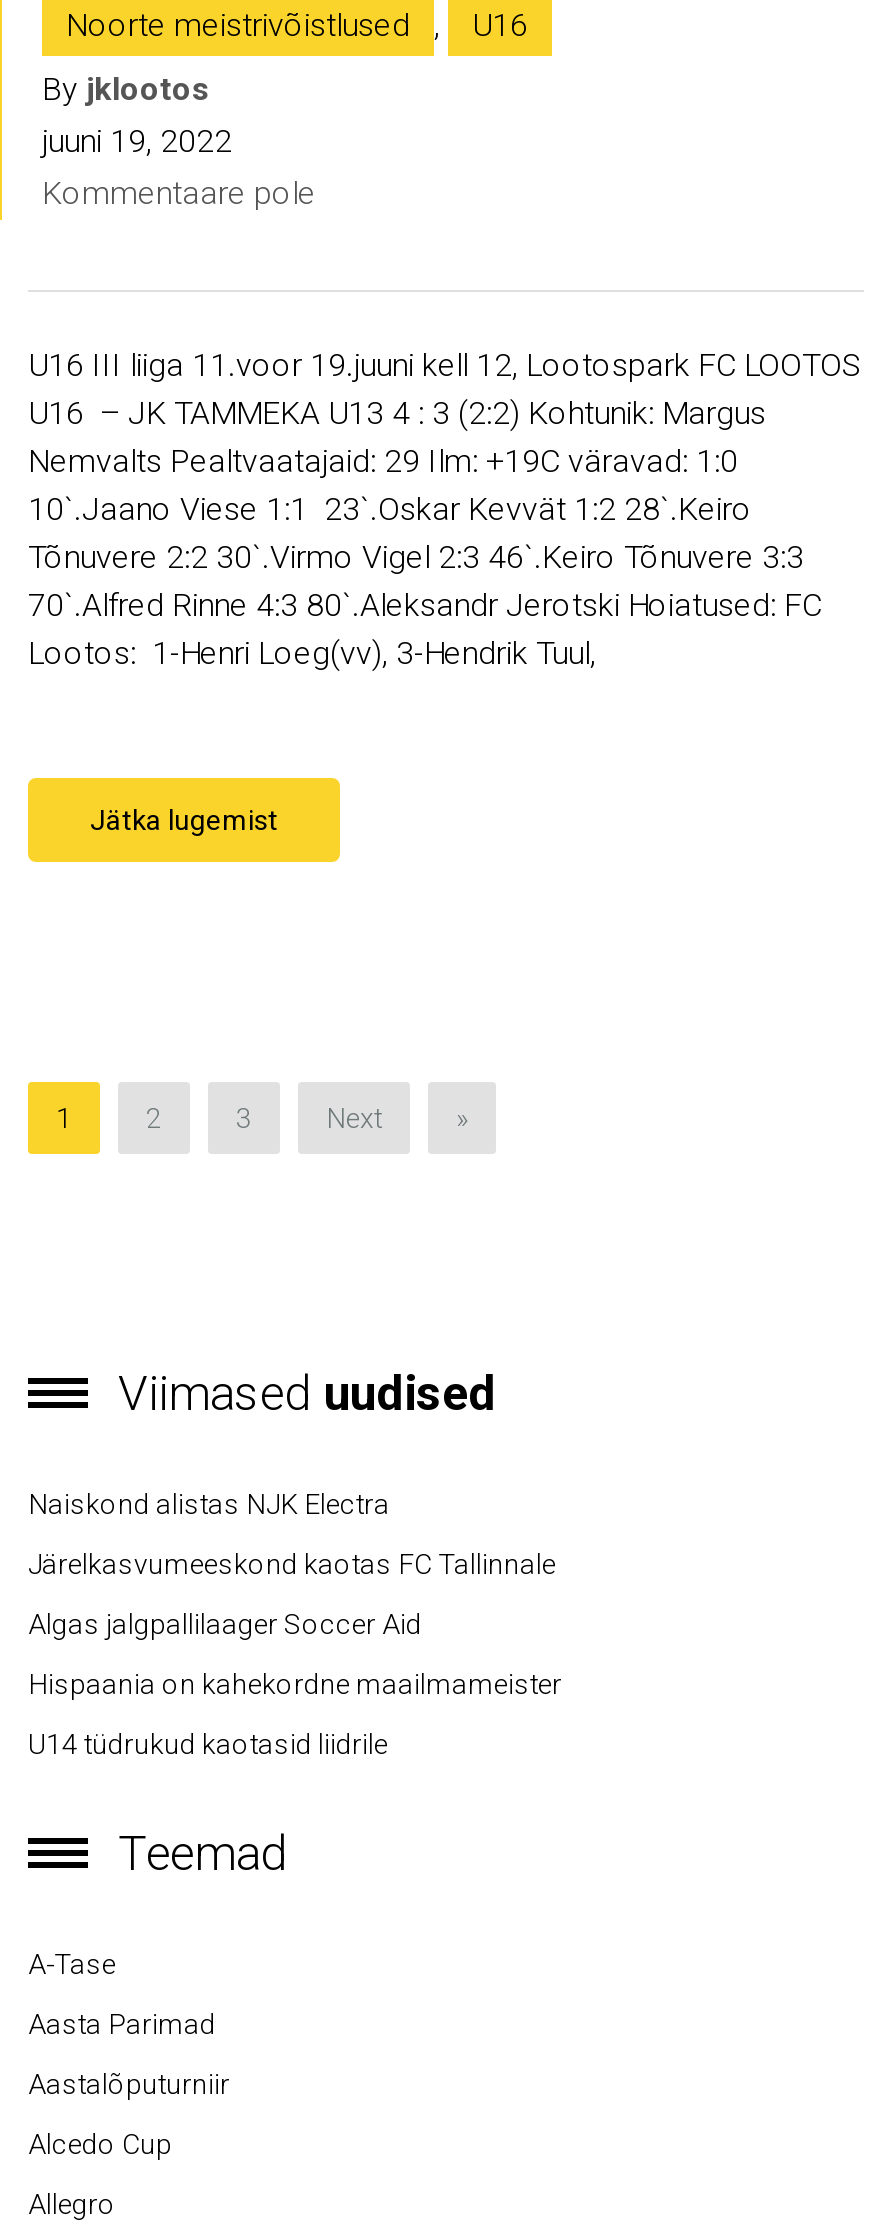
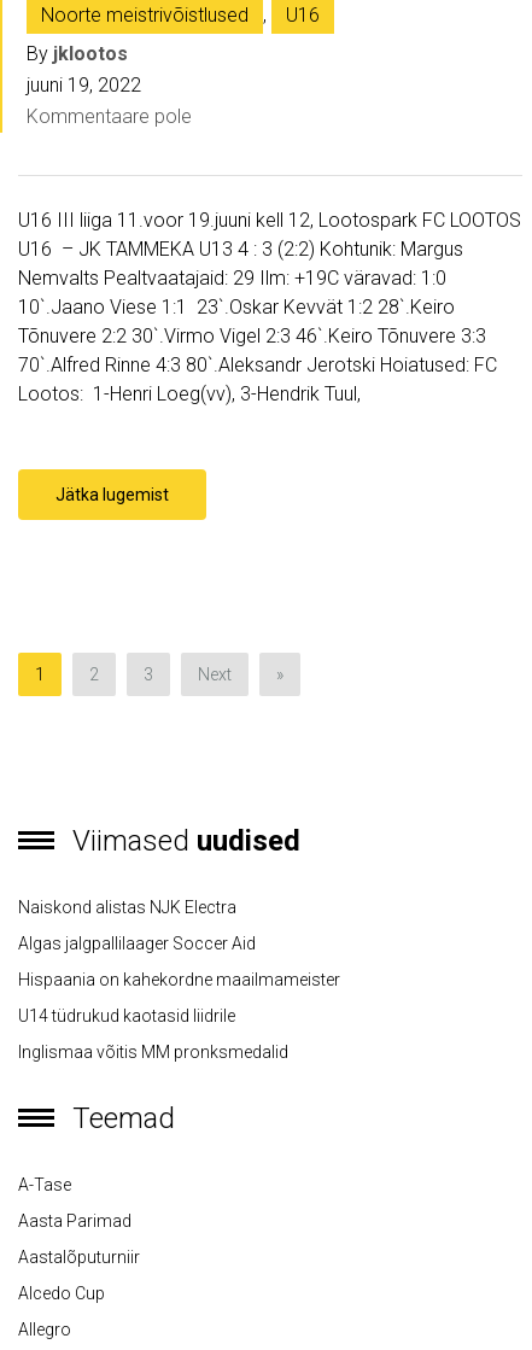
[28,1548,556,1580] Järelkasvumeeskond kaotas FC Tallinnale -> none
moved [28,1608,562,1760] -> [18,934,340,1025]: Algas jalgpallilaager Soccer Aid | Hispaania on kahekordne maailmameister | U14 tüdrukud kaotasid liidrile
none -> [18,1042,288,1061] Inglismaa võitis MM pronksmedalid

